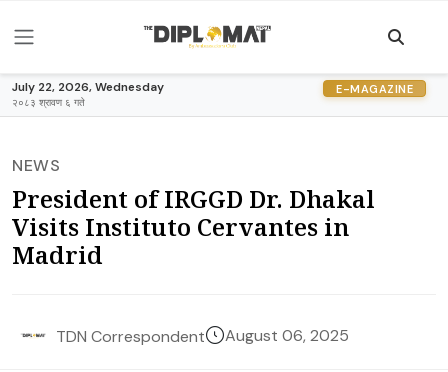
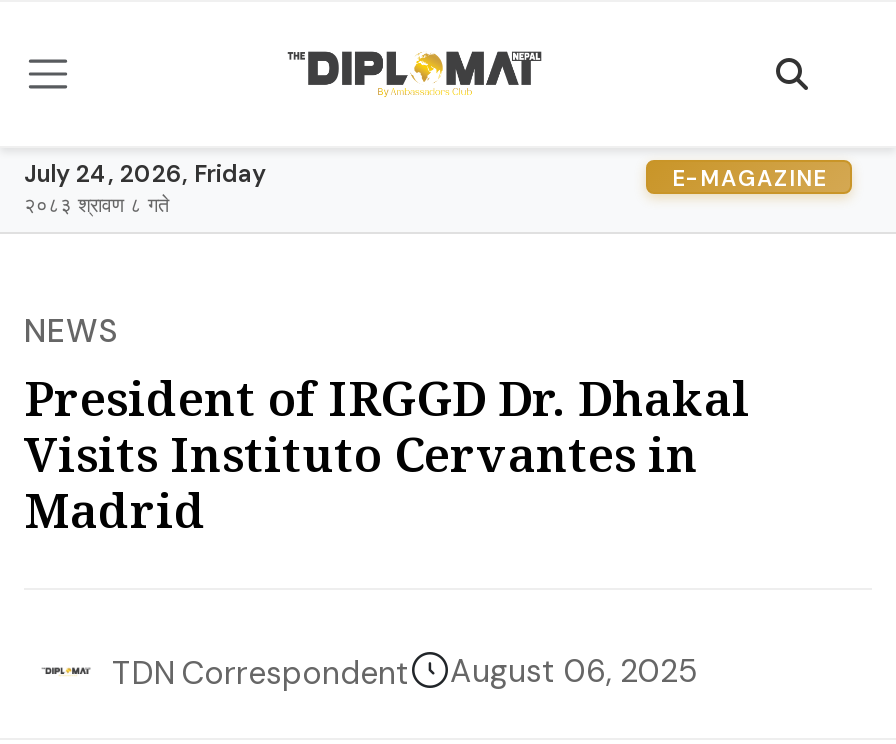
[12,79,164,95] July 22, 2026, Wednesday -> [24,158,266,190] July 24, 2026, Friday
[12,96,85,109] २०८३ श्रावण ६ गते -> [24,192,170,218] २०८३ श्रावण ८ गते

